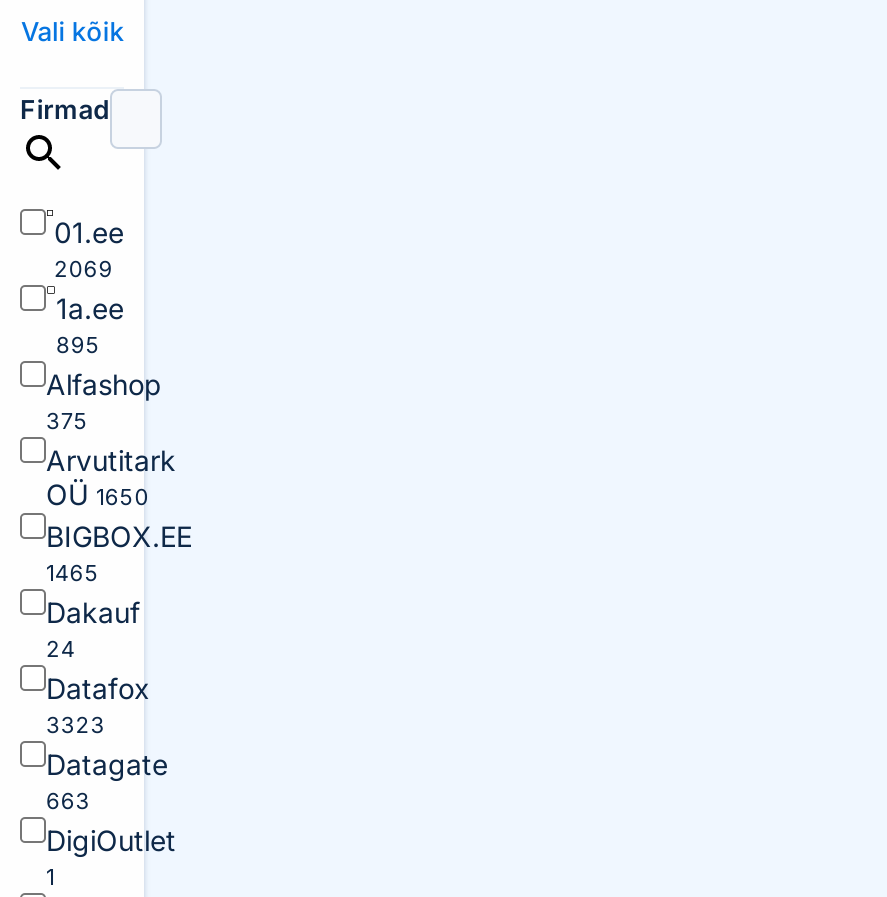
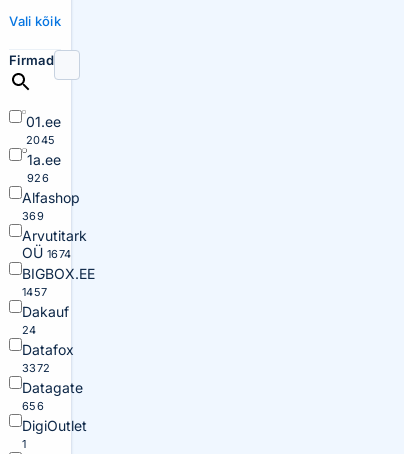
[54,255,113,283] 2069 -> [26,133,56,147] 2045
[56,331,100,359] 895 -> [27,171,49,185] 926
[46,407,88,435] 375 -> [22,209,44,223] 369
[46,477,149,511] OÜ 1650 -> [22,244,72,261] OÜ 1674
[46,559,99,587] 1465 -> [22,285,48,299] 1457
[46,711,105,739] 3323 -> [22,361,51,375] 3372
[46,787,90,815] 663 -> [22,399,44,413] 656

